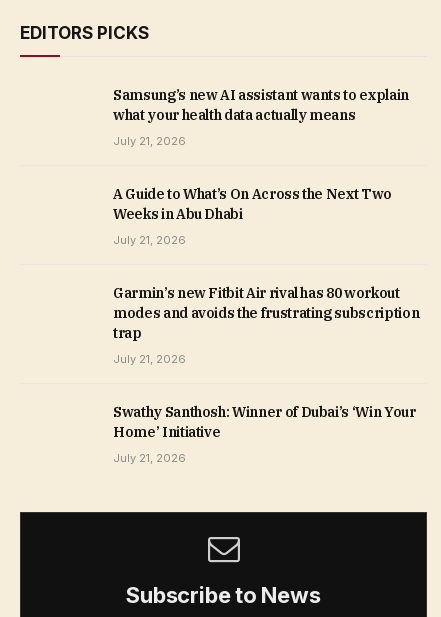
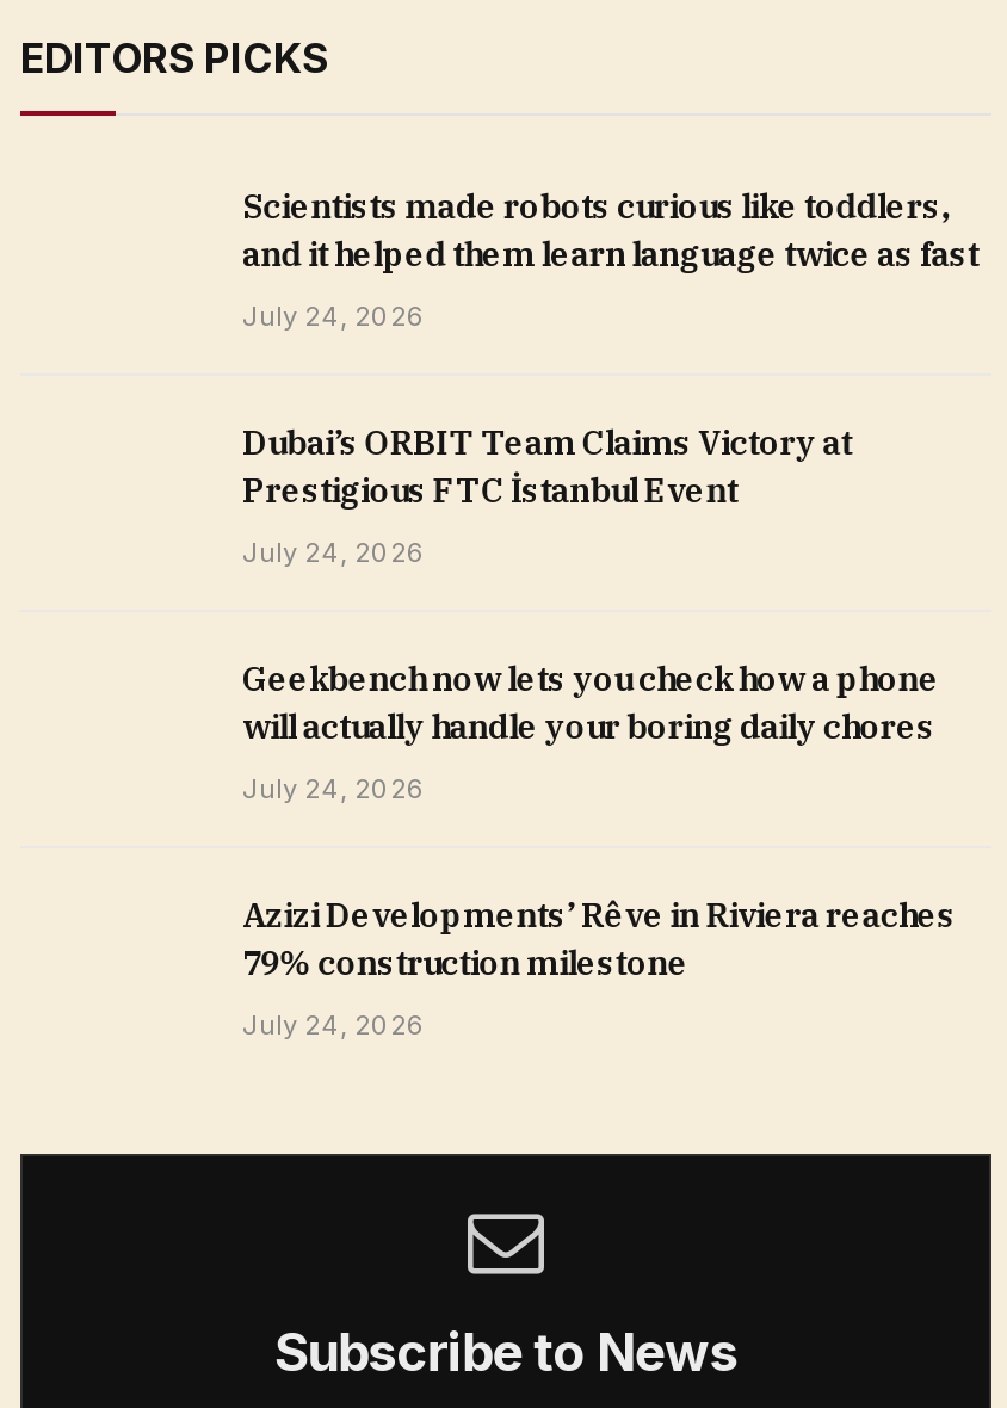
[113,86,409,124] Samsung’s new AI assistant wants to explain | what your health data actually means -> [242,185,979,276] Scientists made robots curious like toddlers, | and it helped them learn language twice as fast
[113,134,186,148] July 21, 2026 -> [242,300,426,333] July 24, 2026
[113,185,392,223] A Guide to What’s On Across the Next Two | Weeks in Abu Dhabi -> [242,422,852,512] Dubai’s ORBIT Team Claims Victory at | Prestigious FTC İstanbul Event
[113,233,186,247] July 21, 2026 -> [242,536,426,570] July 24, 2026
[113,284,419,342] Garmin’s new Fitbit Air rival has 80 workout | modes and avoids the frustrating subscription | trap -> [242,658,939,749] Geekbench now lets you check how a phone | will actually handle your boring daily chores
[113,352,186,366] July 21, 2026 -> [242,772,426,806] July 24, 2026
[113,403,416,441] Swathy Santhosh: Winner of Dubai’s ‘Win Your | Home’ Initiative -> [242,894,956,985] Azizi Developments’ Rêve in Riviera reaches | 79% construction milestone
[113,451,186,465] July 21, 2026 -> [242,1009,426,1042] July 24, 2026

